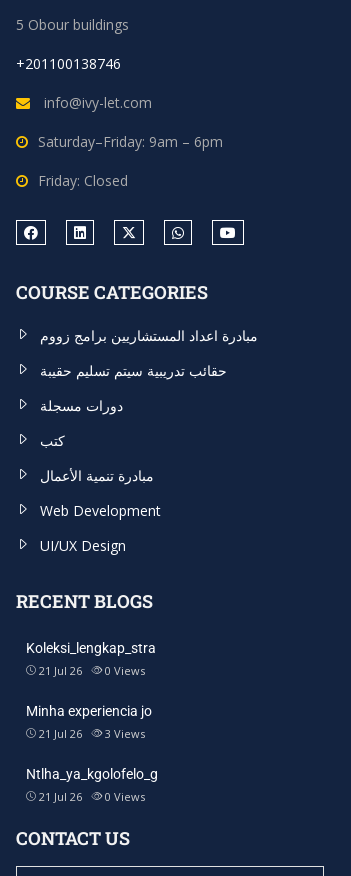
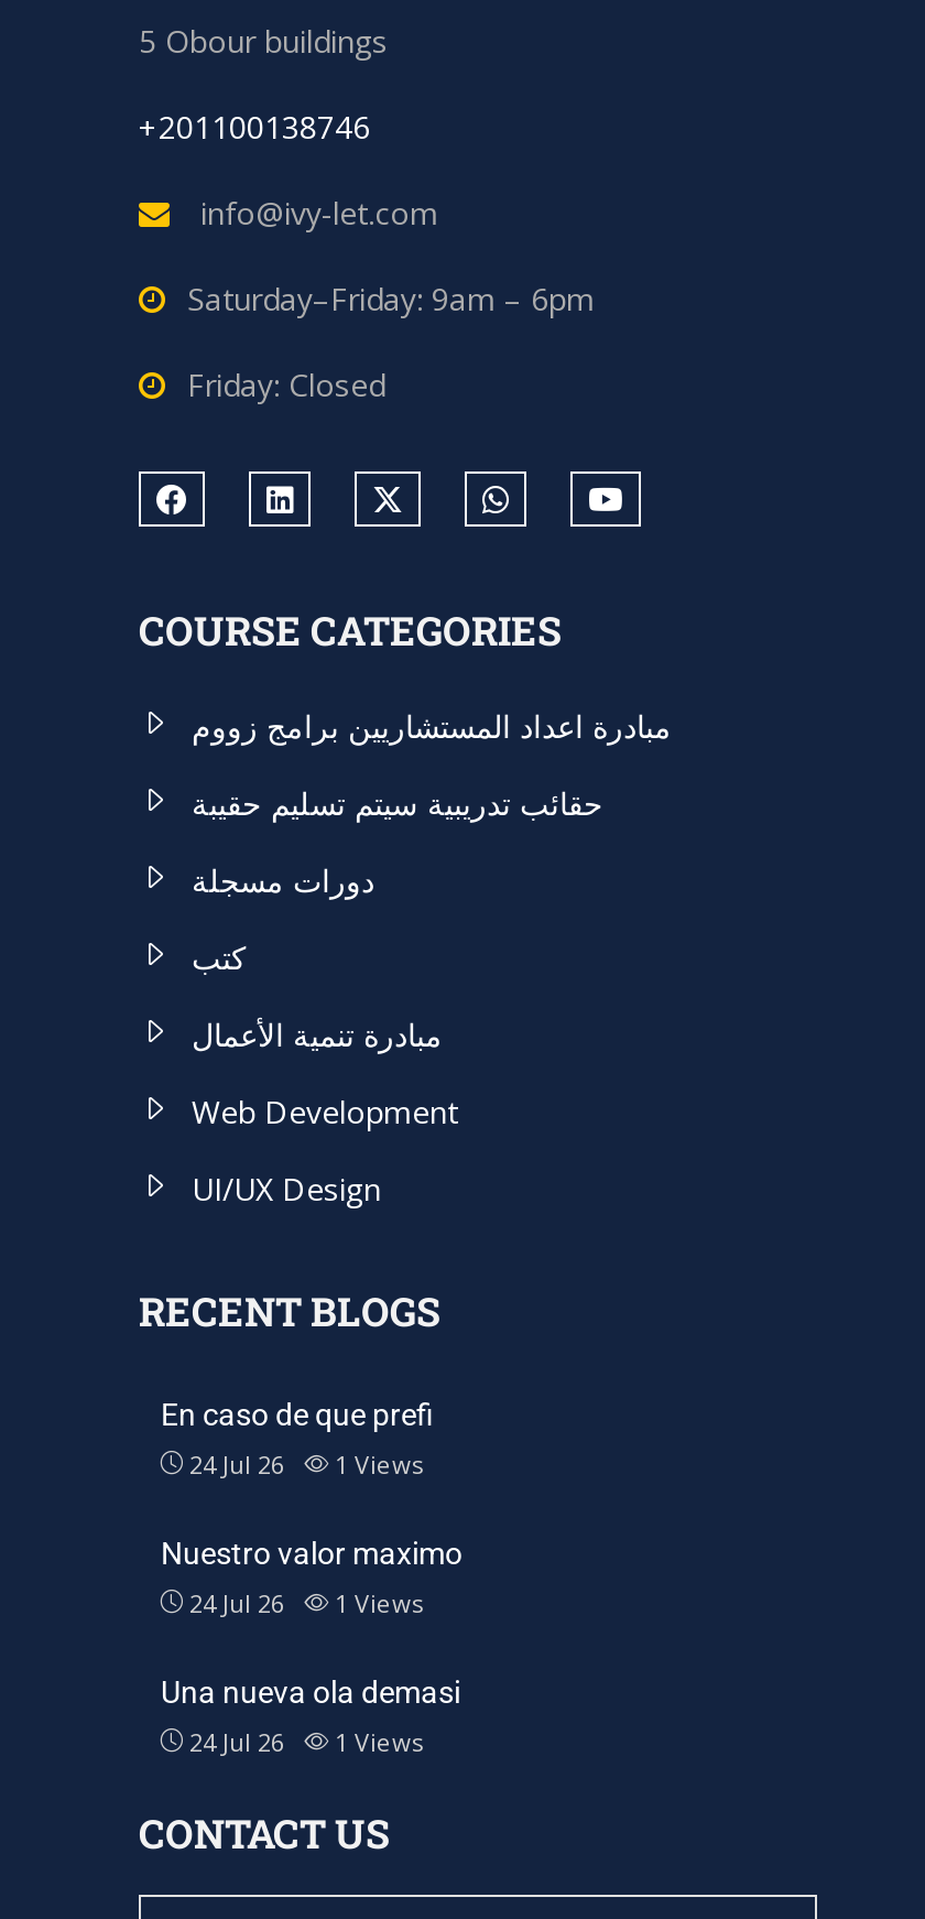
[26,640,156,678] Koleksi_lengkap_stra | 21 Jul 26 | 0 Views -> [161,1397,434,1480] En caso de que prefi | 24 Jul 26 | 1 Views
[26,703,152,741] Minha experiencia jo | 21 Jul 26 | 3 Views -> [161,1535,463,1619] Nuestro valor maximo | 24 Jul 26 | 1 Views
[26,766,158,804] Ntlha_ya_kgolofelo_g | 21 Jul 26 | 0 Views -> [161,1674,460,1758] Una nueva ola demasi | 24 Jul 26 | 1 Views

